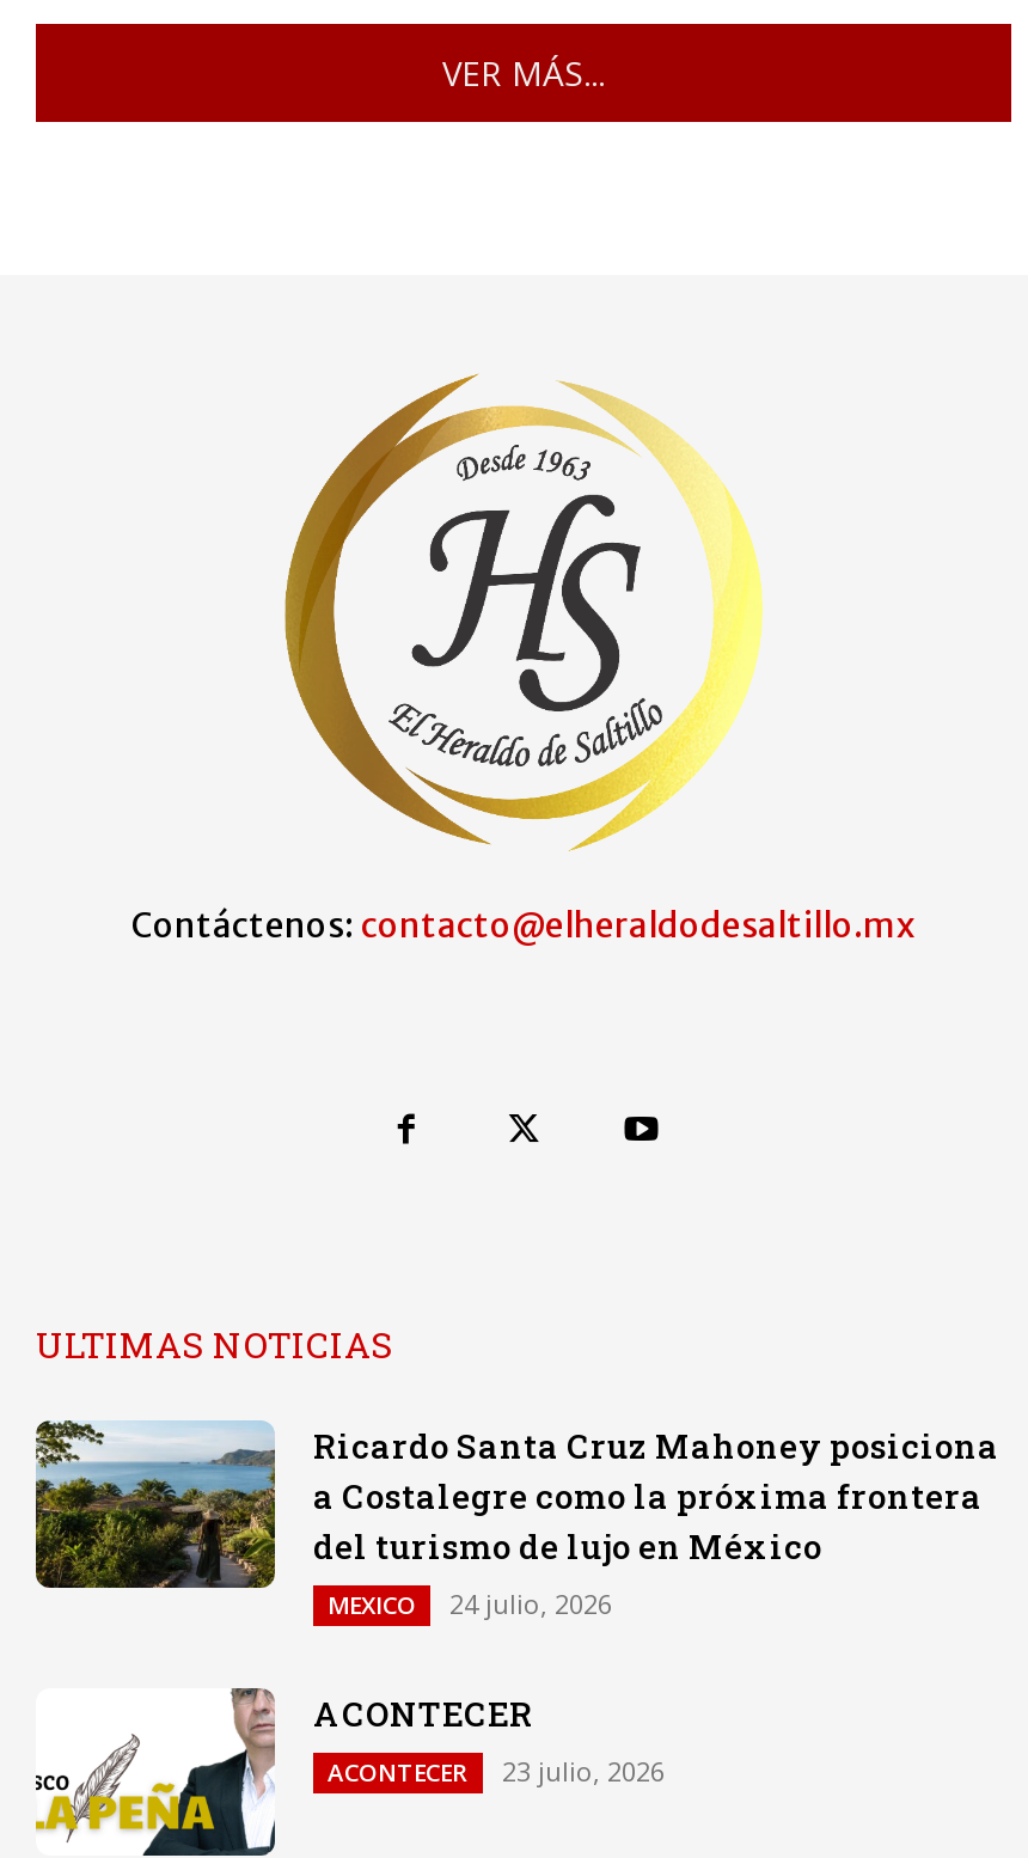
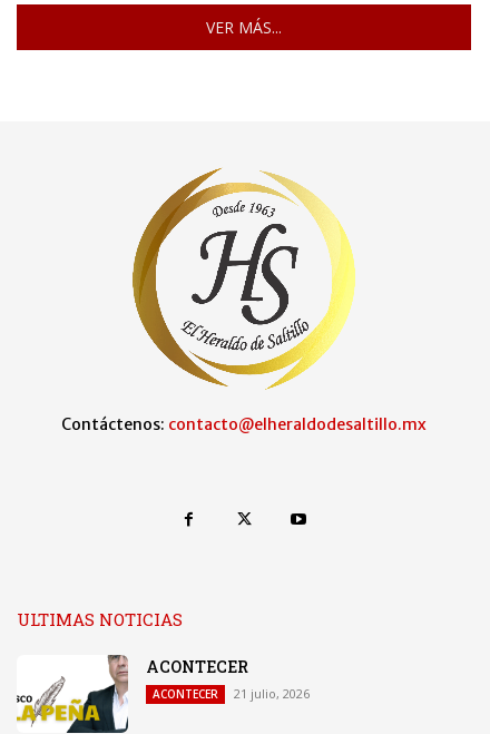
[33,1418,999,1622] [image] | Ricardo Santa Cruz Mahoney posiciona | a Costalegre como la próxima frontera | del turismo de lujo en México | MEXICO | 24 julio, 2026 -> none
[328,1753,665,1789] ACONTECER 23 julio, 2026 -> [153,685,310,702] ACONTECER 21 julio, 2026

